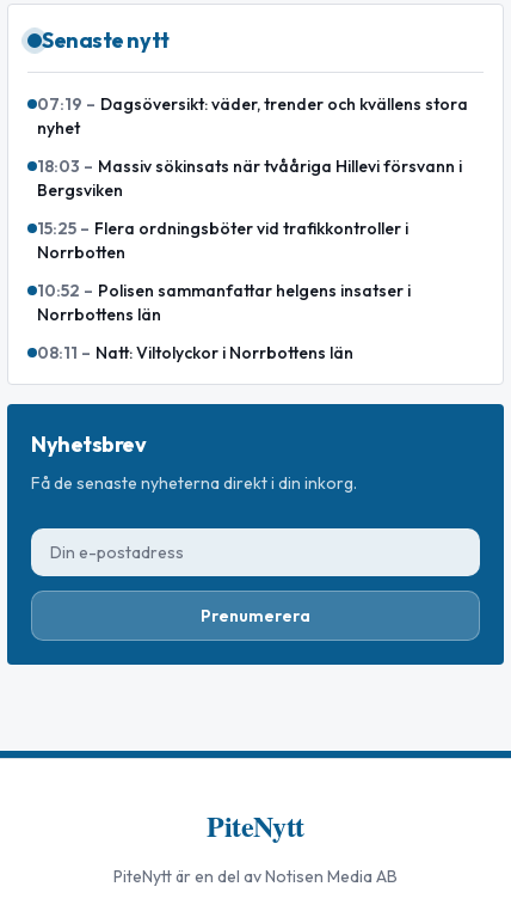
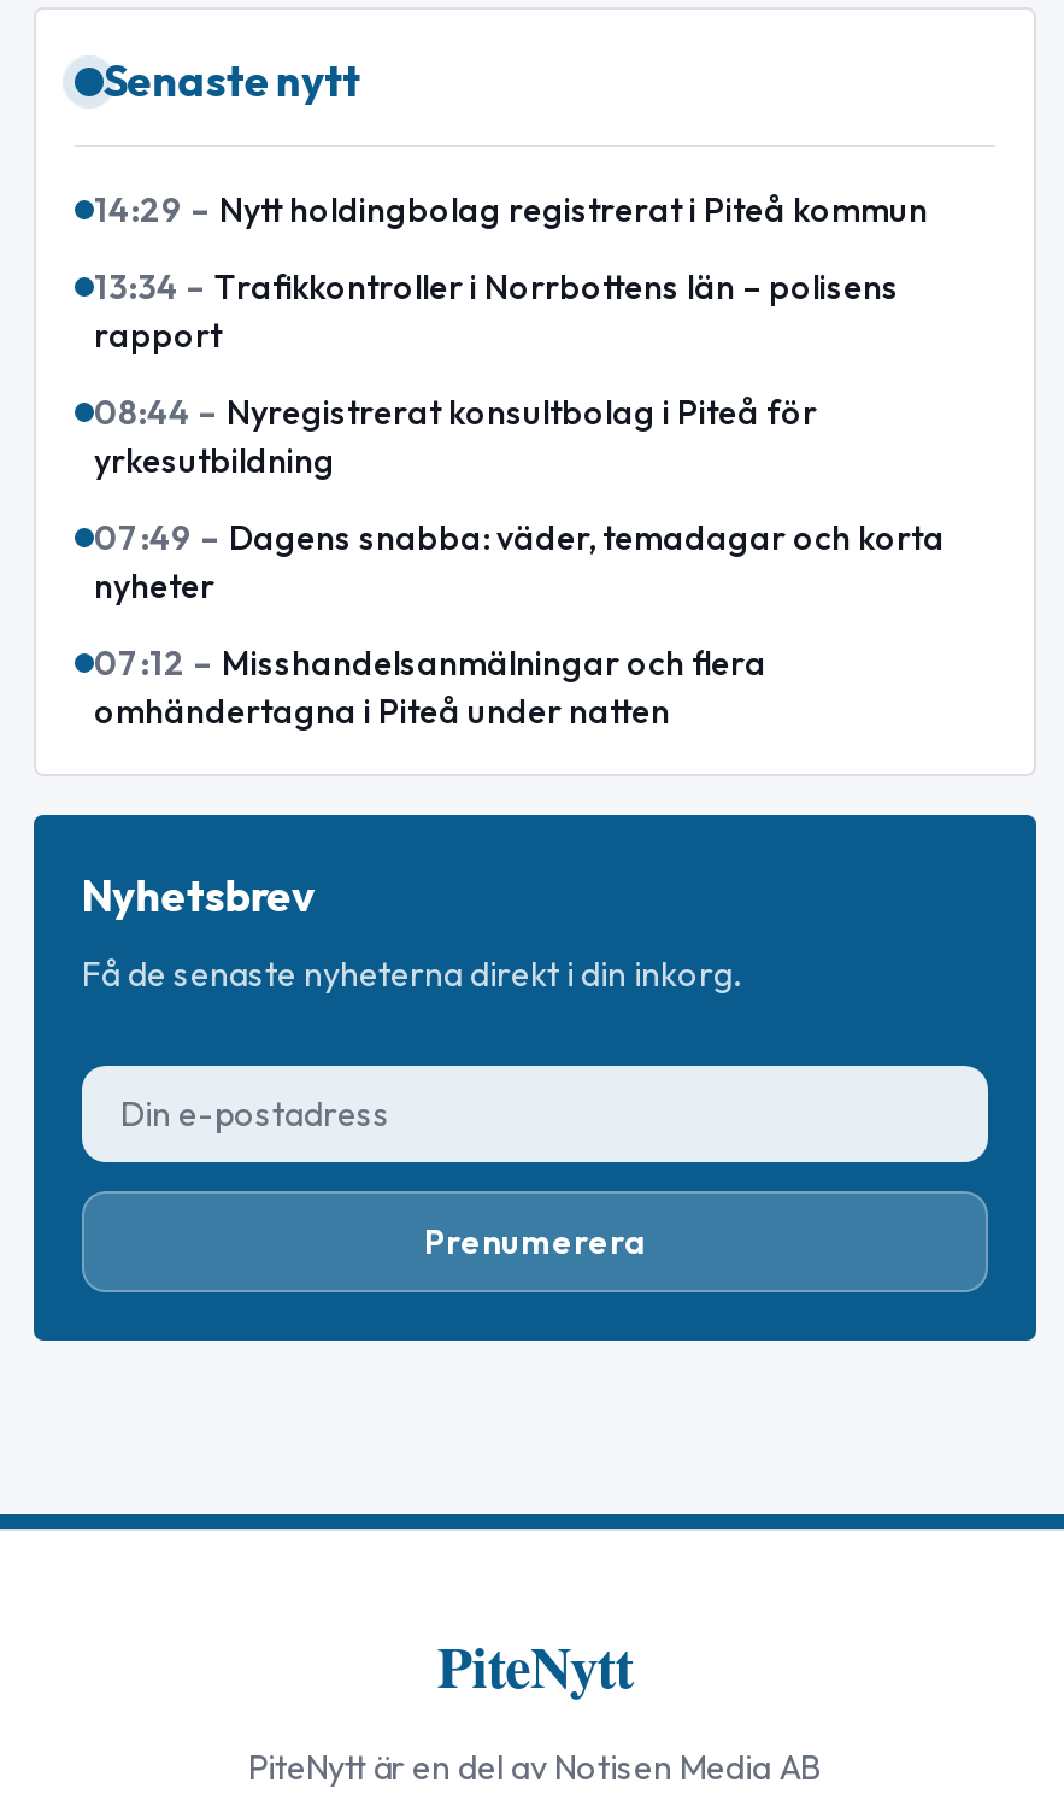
[37,93,468,139] 07:19 – Dagsöversikt: väder, trender och kvällens stora | nyhet -> [94,189,928,232] 14:29 – Nytt holdingbolag registrerat i Piteå kommun
[37,156,462,201] 18:03 – Massiv sökinsats när tvååriga Hillevi försvann i | Bergsviken -> [94,266,899,357] 13:34 – Trafikkontroller i Norrbottens län – polisens | rapport
[37,218,408,263] 15:25 – Flera ordningsböter vid trafikkontroller i | Norrbotten -> [94,391,817,483] 08:44 – Nyregistrerat konsultbolag i Piteå för | yrkesutbildning
[37,280,411,325] 10:52 – Polisen sammanfattar helgens insatser i | Norrbottens län -> [94,516,945,608] 07:49 – Dagens snabba: väder, temadagar och korta | nyheter
[37,342,353,364] 08:11 – Natt: Viltolyckor i Norrbottens län -> [94,642,766,733] 07:12 – Misshandelsanmälningar och flera | omhändertagna i Piteå under natten

